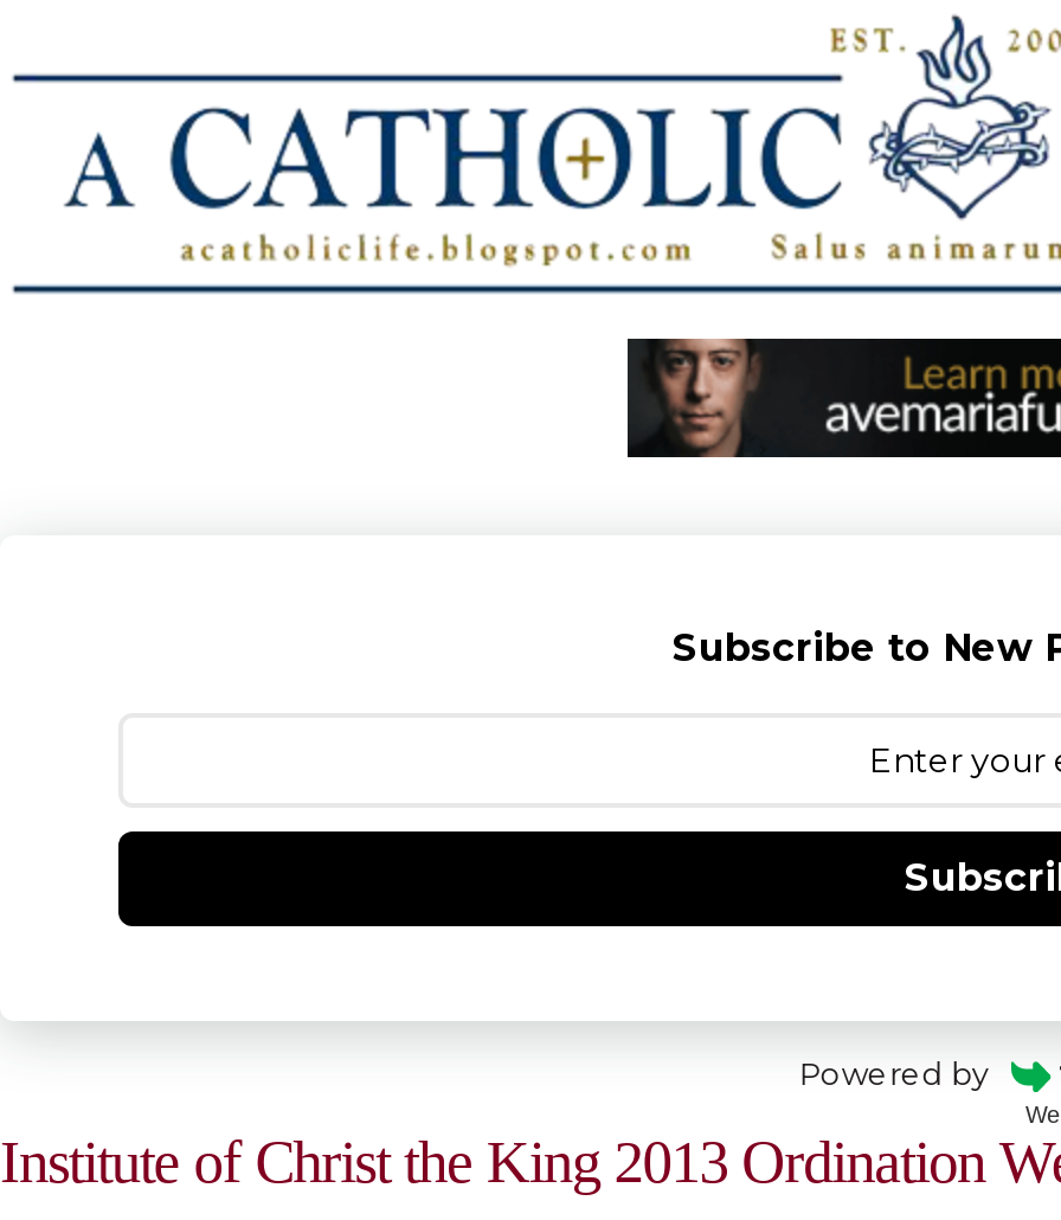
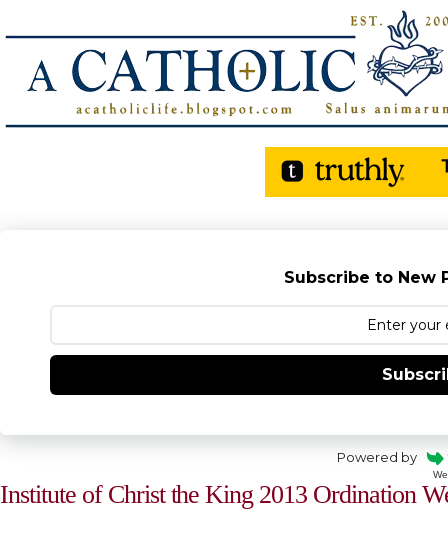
[625,336,1054,460] [image] -> [264,146,445,198] [image]

